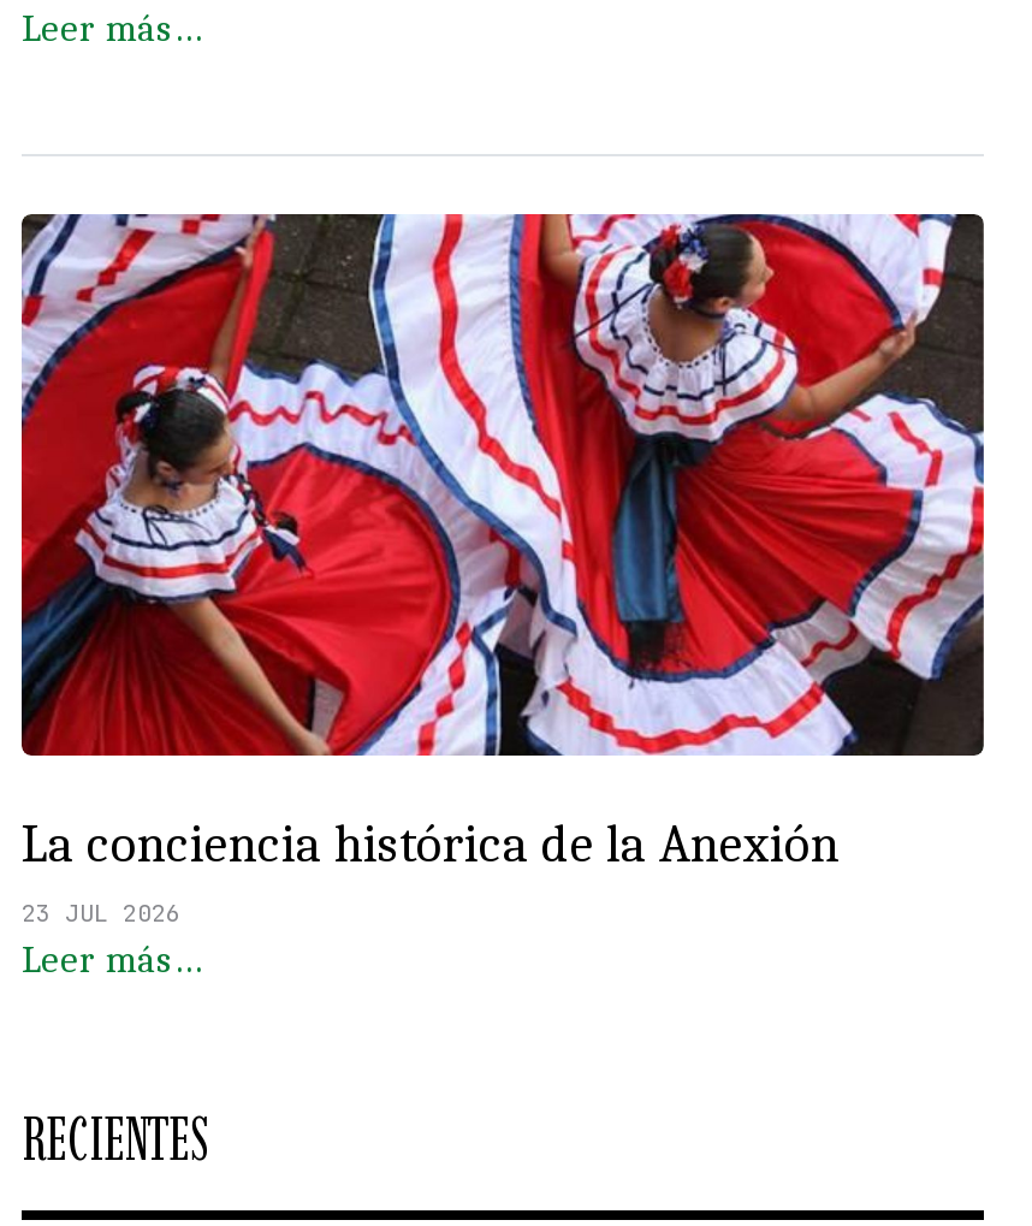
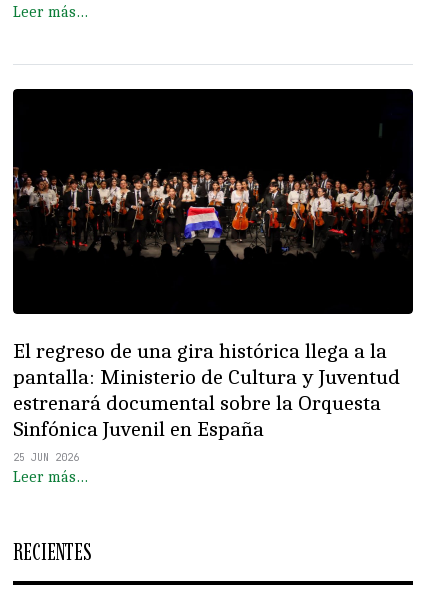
[19,212,986,669] [image] -> [12,88,413,315] [image]
[22,813,840,928] La conciencia histórica de la Anexión | 23 JUL 2026 -> [13,338,400,464] El regreso de una gira histórica llega a la | pantalla: Ministerio de Cultura y Juventud | estrenará documental sobre la Orquesta | Sinfónica Juvenil en España | 25 JUN 2026

